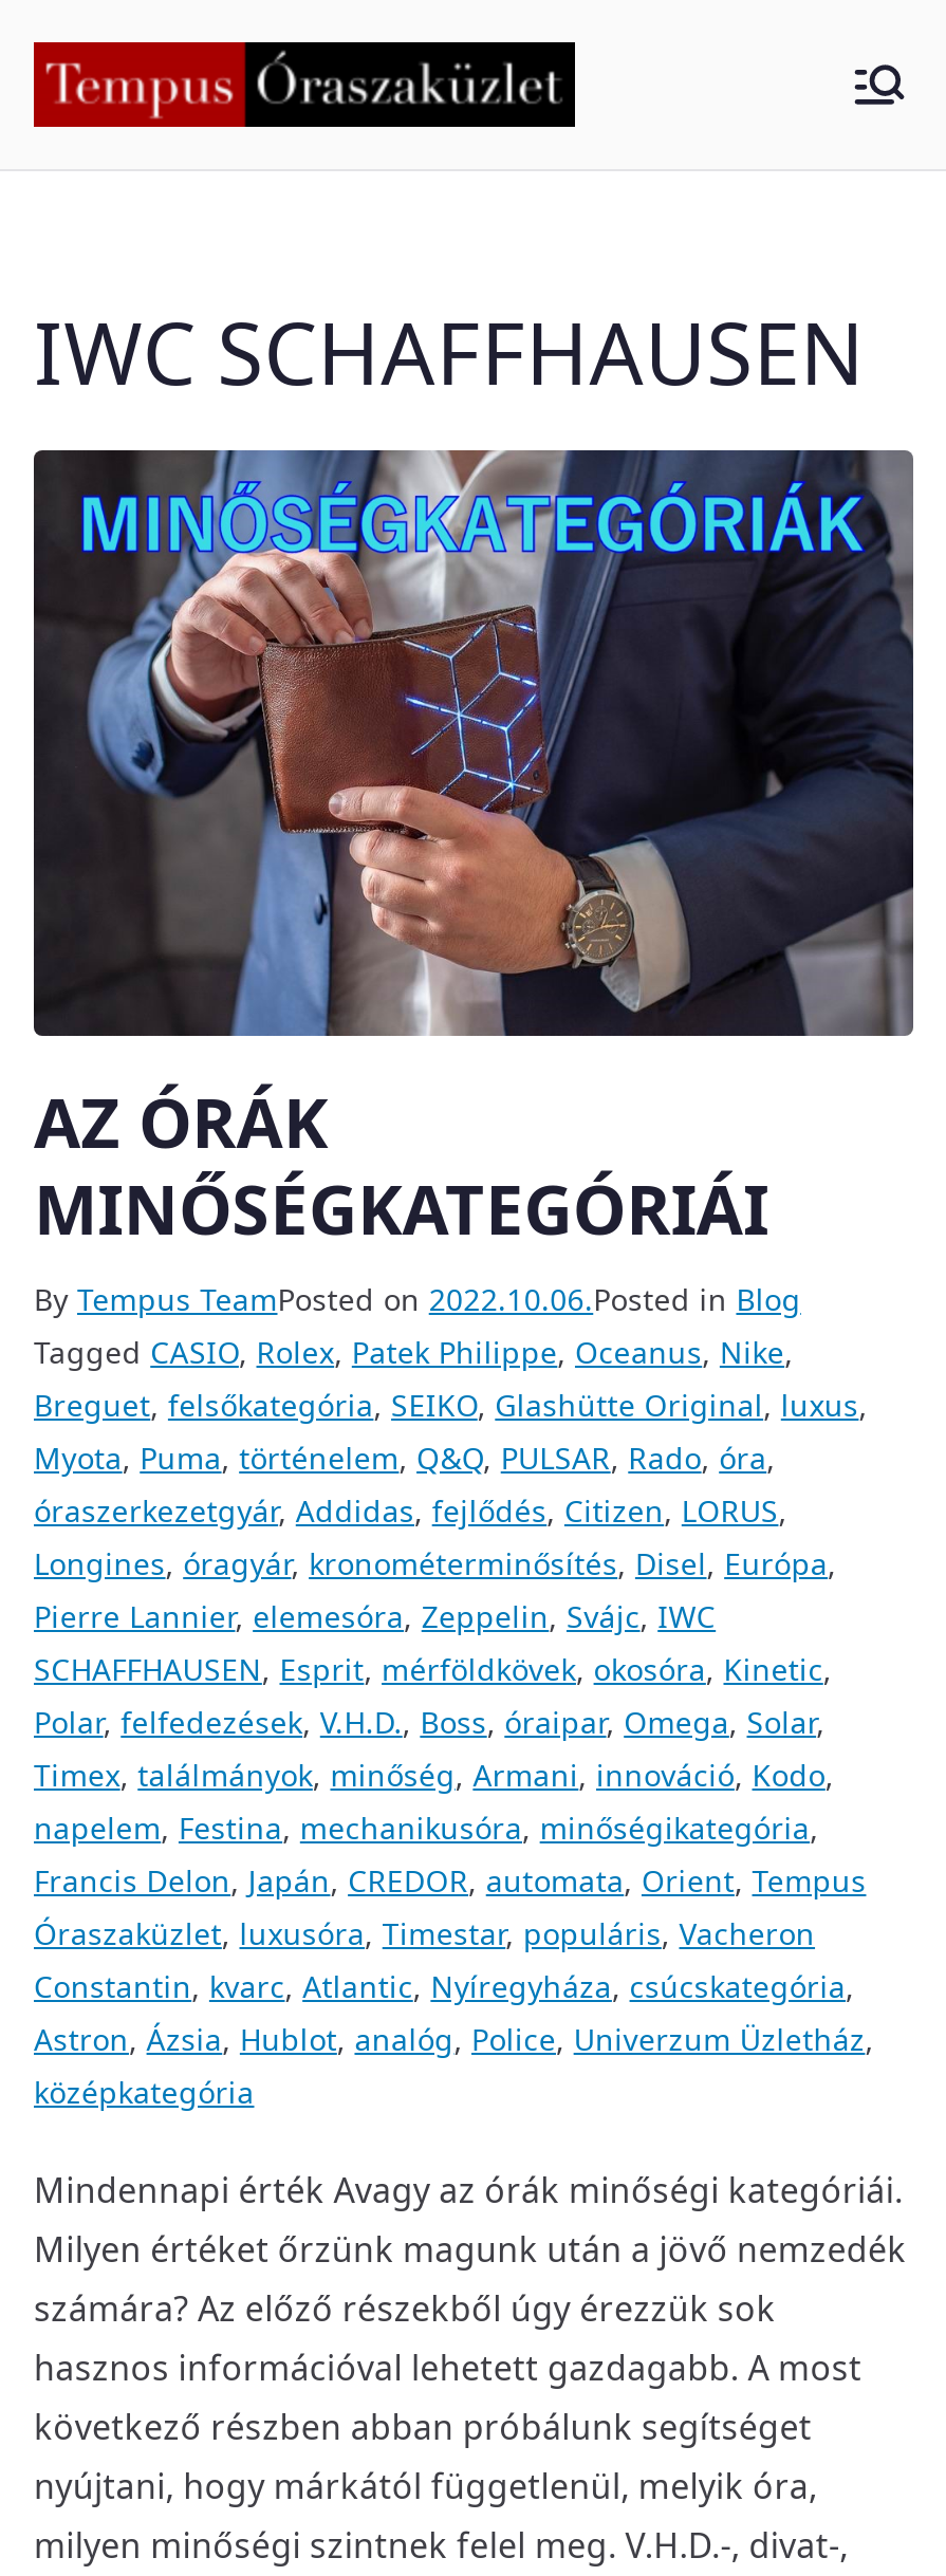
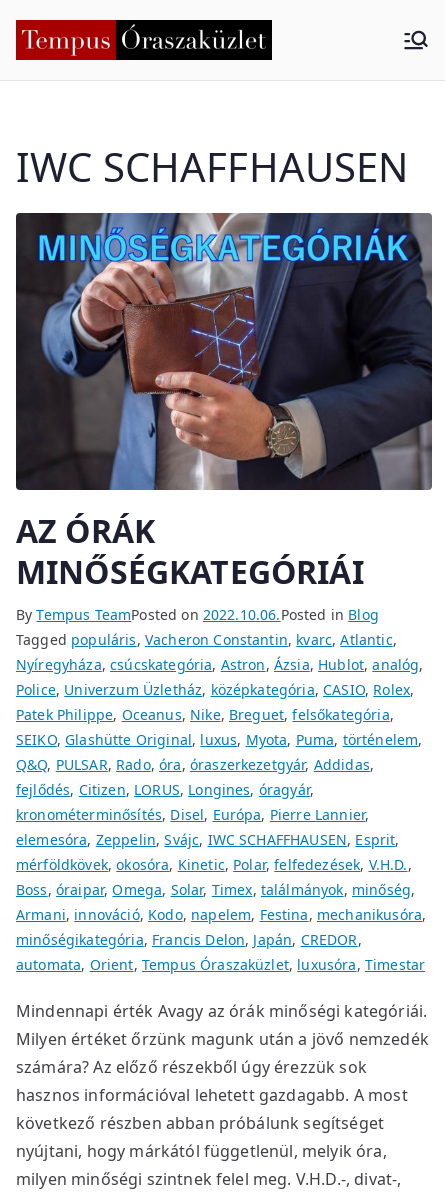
[34,1332,874,2112] Tagged CASIO, Rolex, Patek Philippe, Oceanus, Nike, | Breguet, felsőkategória, SEIKO, Glashütte Original, luxus, | Myota, Puma, történelem, Q&Q, PULSAR, Rado, óra, | óraszerkezetgyár, Addidas, fejlődés, Citizen, LORUS, | Longines, óragyár, kronométerminősítés, Disel, Európa, | Pierre Lannier, elemesóra, Zeppelin, Svájc, IWC | SCHAFFHAUSEN, Esprit, mérföldkövek, okosóra, Kinetic, | Polar, felfedezések, V.H.D., Boss, óraipar, Omega, Solar, | Timex, találmányok, minőség, Armani, innováció, Kodo, | napelem, Festina, mechanikusóra, minőségikategória, | Francis Delon, Japán, CREDOR, automata, Orient, Tempus | Óraszaküzlet, luxusóra, Timestar, populáris, Vacheron | Constantin, kvarc, Atlantic, Nyíregyháza, csúcskategória, | Astron, Ázsia, Hublot, analóg, Police, Univerzum Üzletház, | középkategória -> [16,630,426,974] Tagged populáris, Vacheron Constantin, kvarc, Atlantic, | Nyíregyháza, csúcskategória, Astron, Ázsia, Hublot, analóg, | Police, Univerzum Üzletház, középkategória, CASIO, Rolex, | Patek Philippe, Oceanus, Nike, Breguet, felsőkategória, | SEIKO, Glashütte Original, luxus, Myota, Puma, történelem, | Q&Q, PULSAR, Rado, óra, óraszerkezetgyár, Addidas, | fejlődés, Citizen, LORUS, Longines, óragyár, | kronométerminősítés, Disel, Európa, Pierre Lannier, | elemesóra, Zeppelin, Svájc, IWC SCHAFFHAUSEN, Esprit, | mérföldkövek, okosóra, Kinetic, Polar, felfedezések, V.H.D., | Boss, óraipar, Omega, Solar, Timex, találmányok, minőség, | Armani, innováció, Kodo, napelem, Festina, mechanikusóra, | minőségikategória, Francis Delon, Japán, CREDOR, | automata, Orient, Tempus Óraszaküzlet, luxusóra, Timestar

